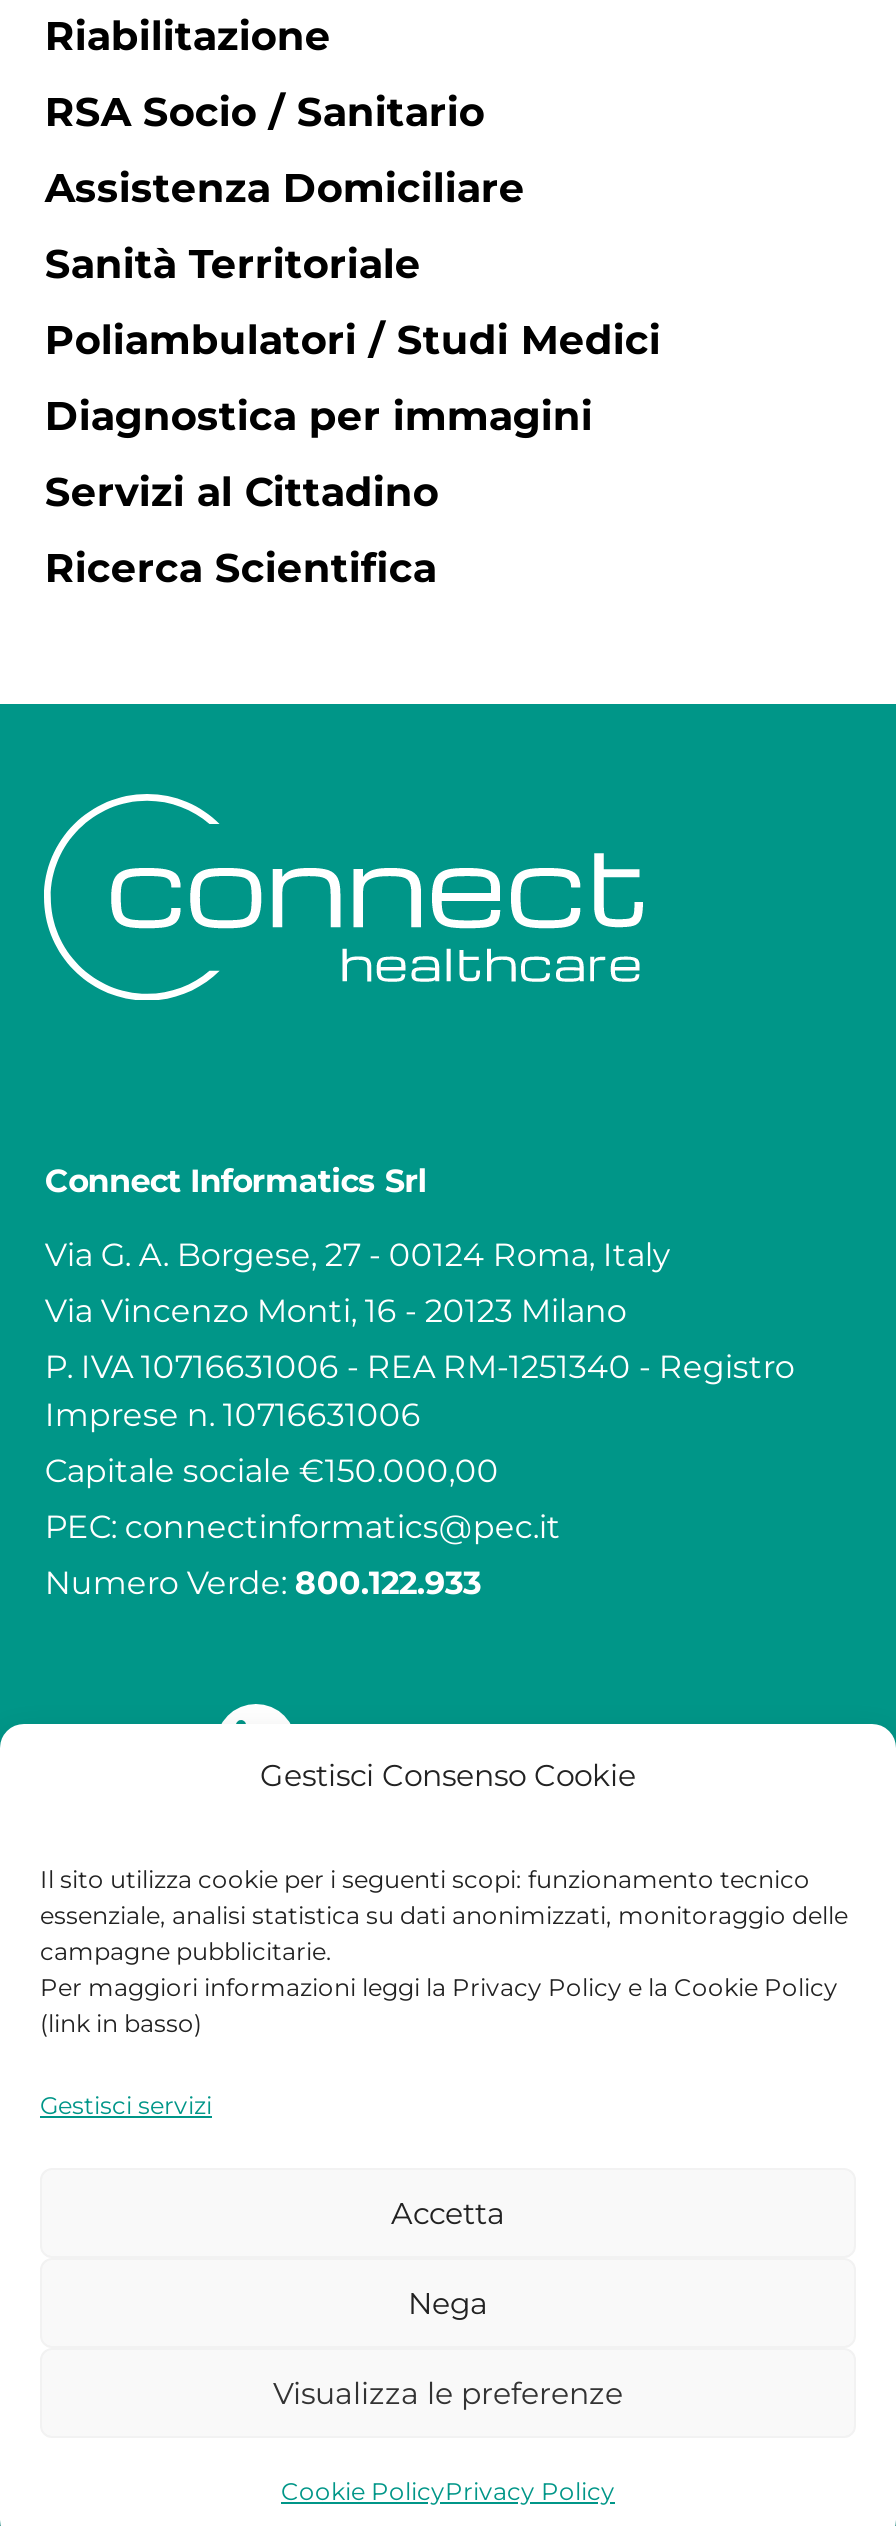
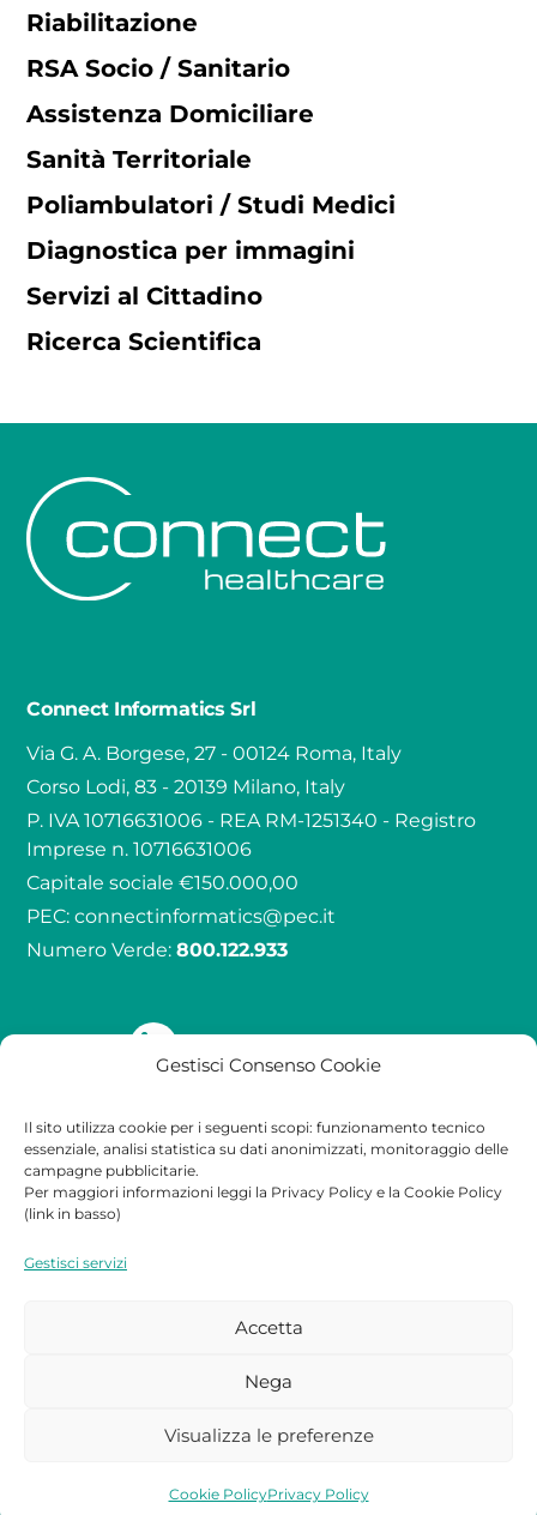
[45,1292,627,1330] Via Vincenzo Monti, 16 - 20123 Milano -> [27,775,346,798] Corso Lodi, 83 - 20139 Milano, Italy

